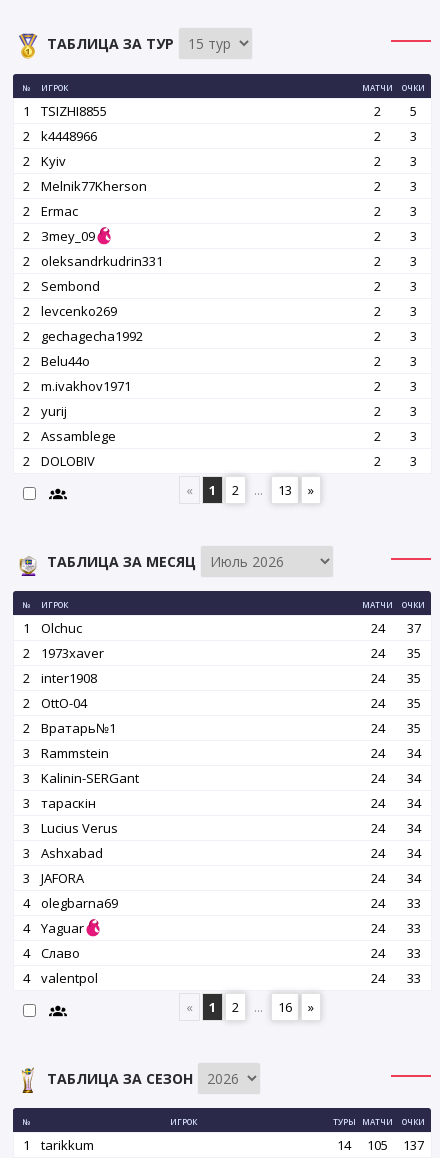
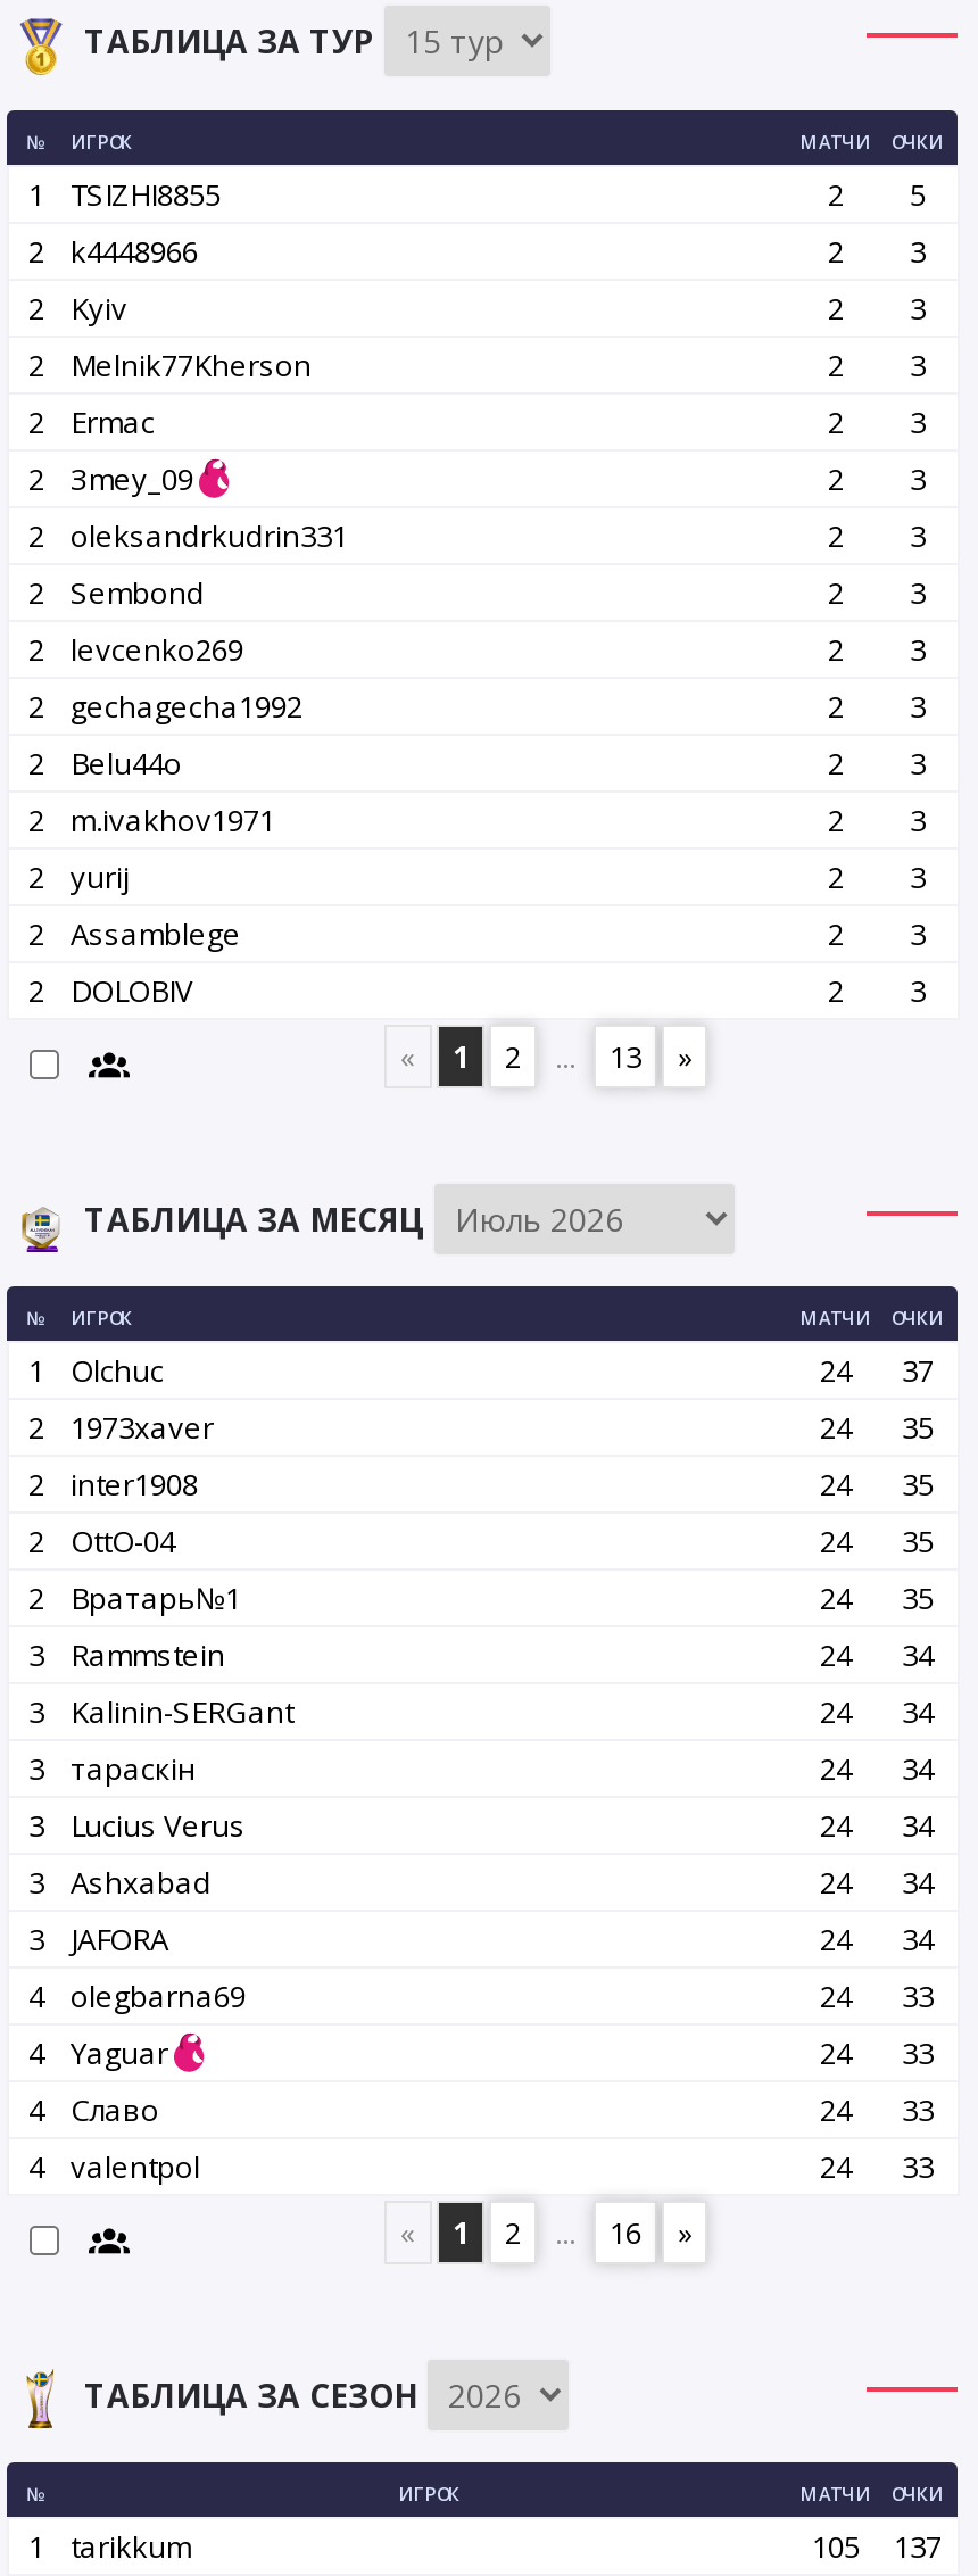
[332,1116,393,1127] ТУРЫ МАТЧИ -> [801,2480,871,2505] МАТЧИ
[337,1136,351,1154] 14 -> none

